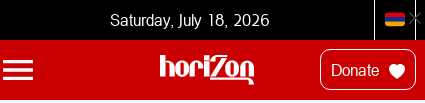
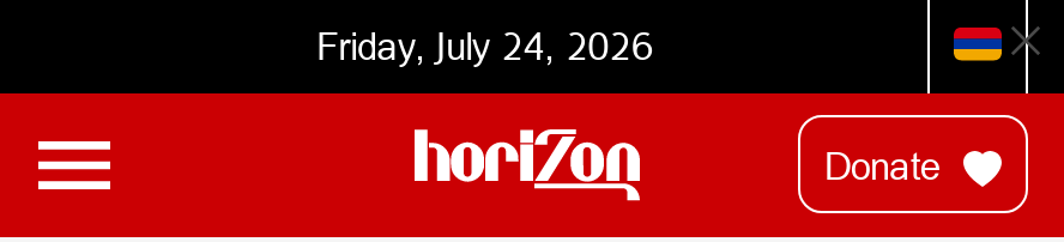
[110,9,269,28] Saturday, July 18, 2026 -> [317,20,652,66] Friday, July 24, 2026

